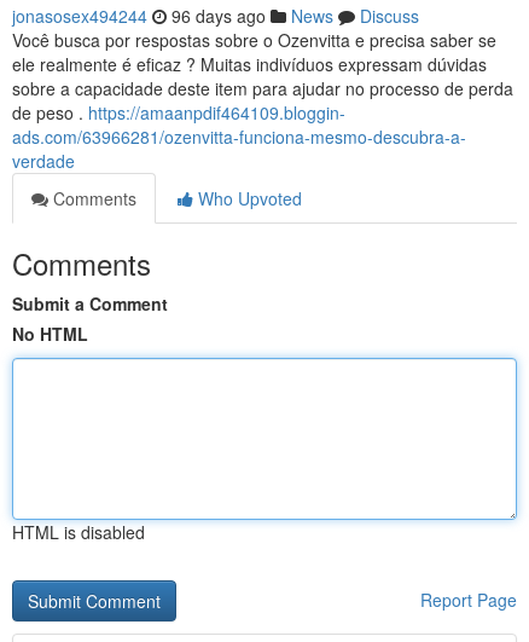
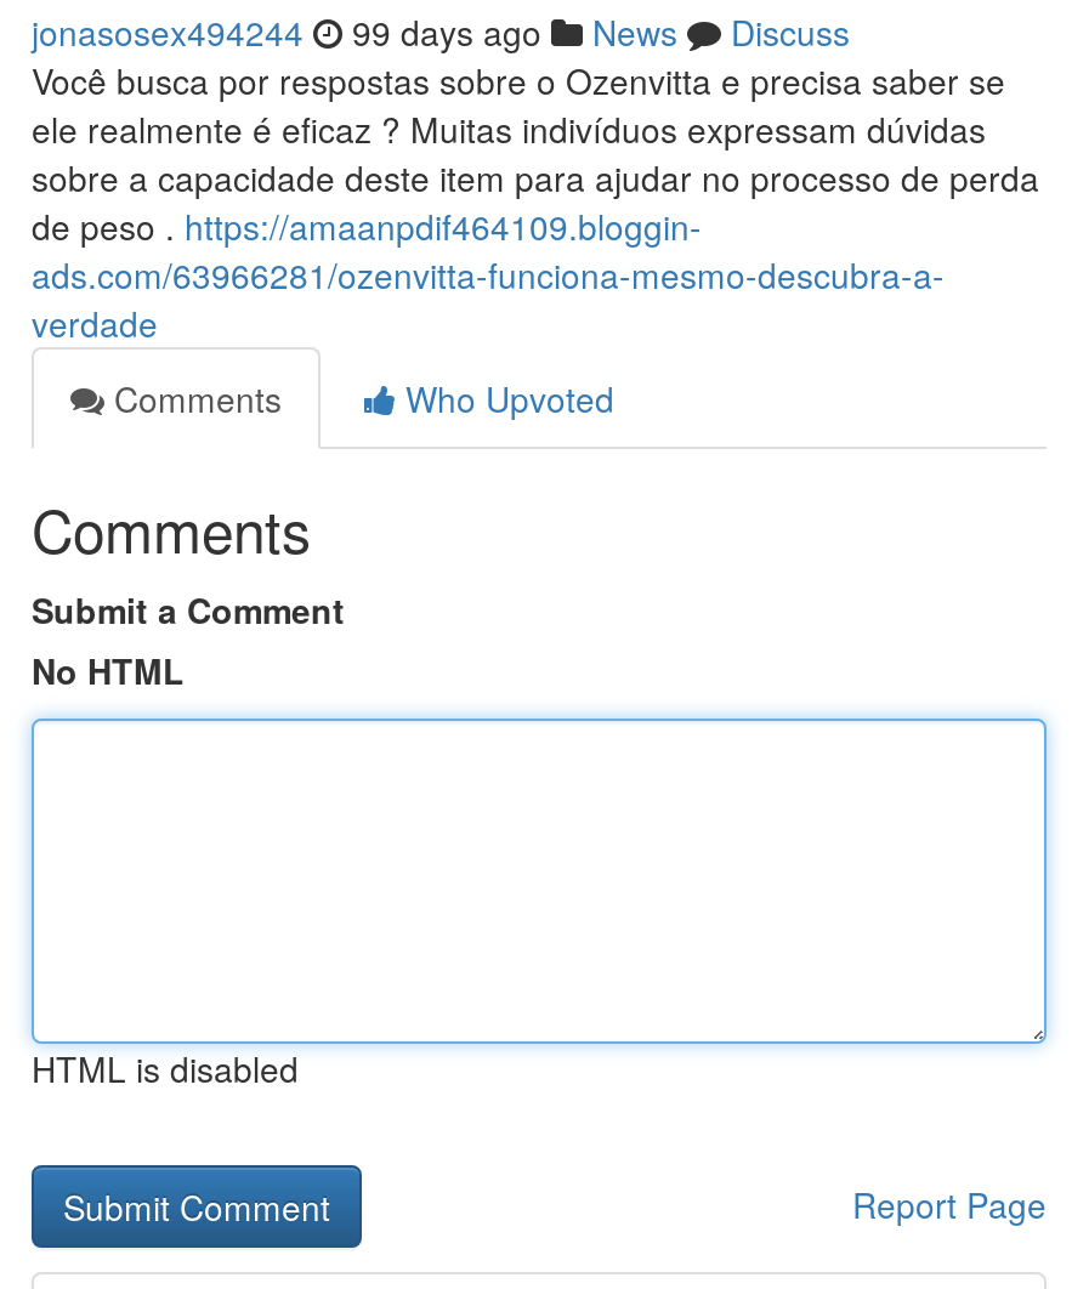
[12,4,419,28] jonasosex494244 96 days ago News Discuss -> [32,7,850,56] jonasosex494244 99 days ago News Discuss

